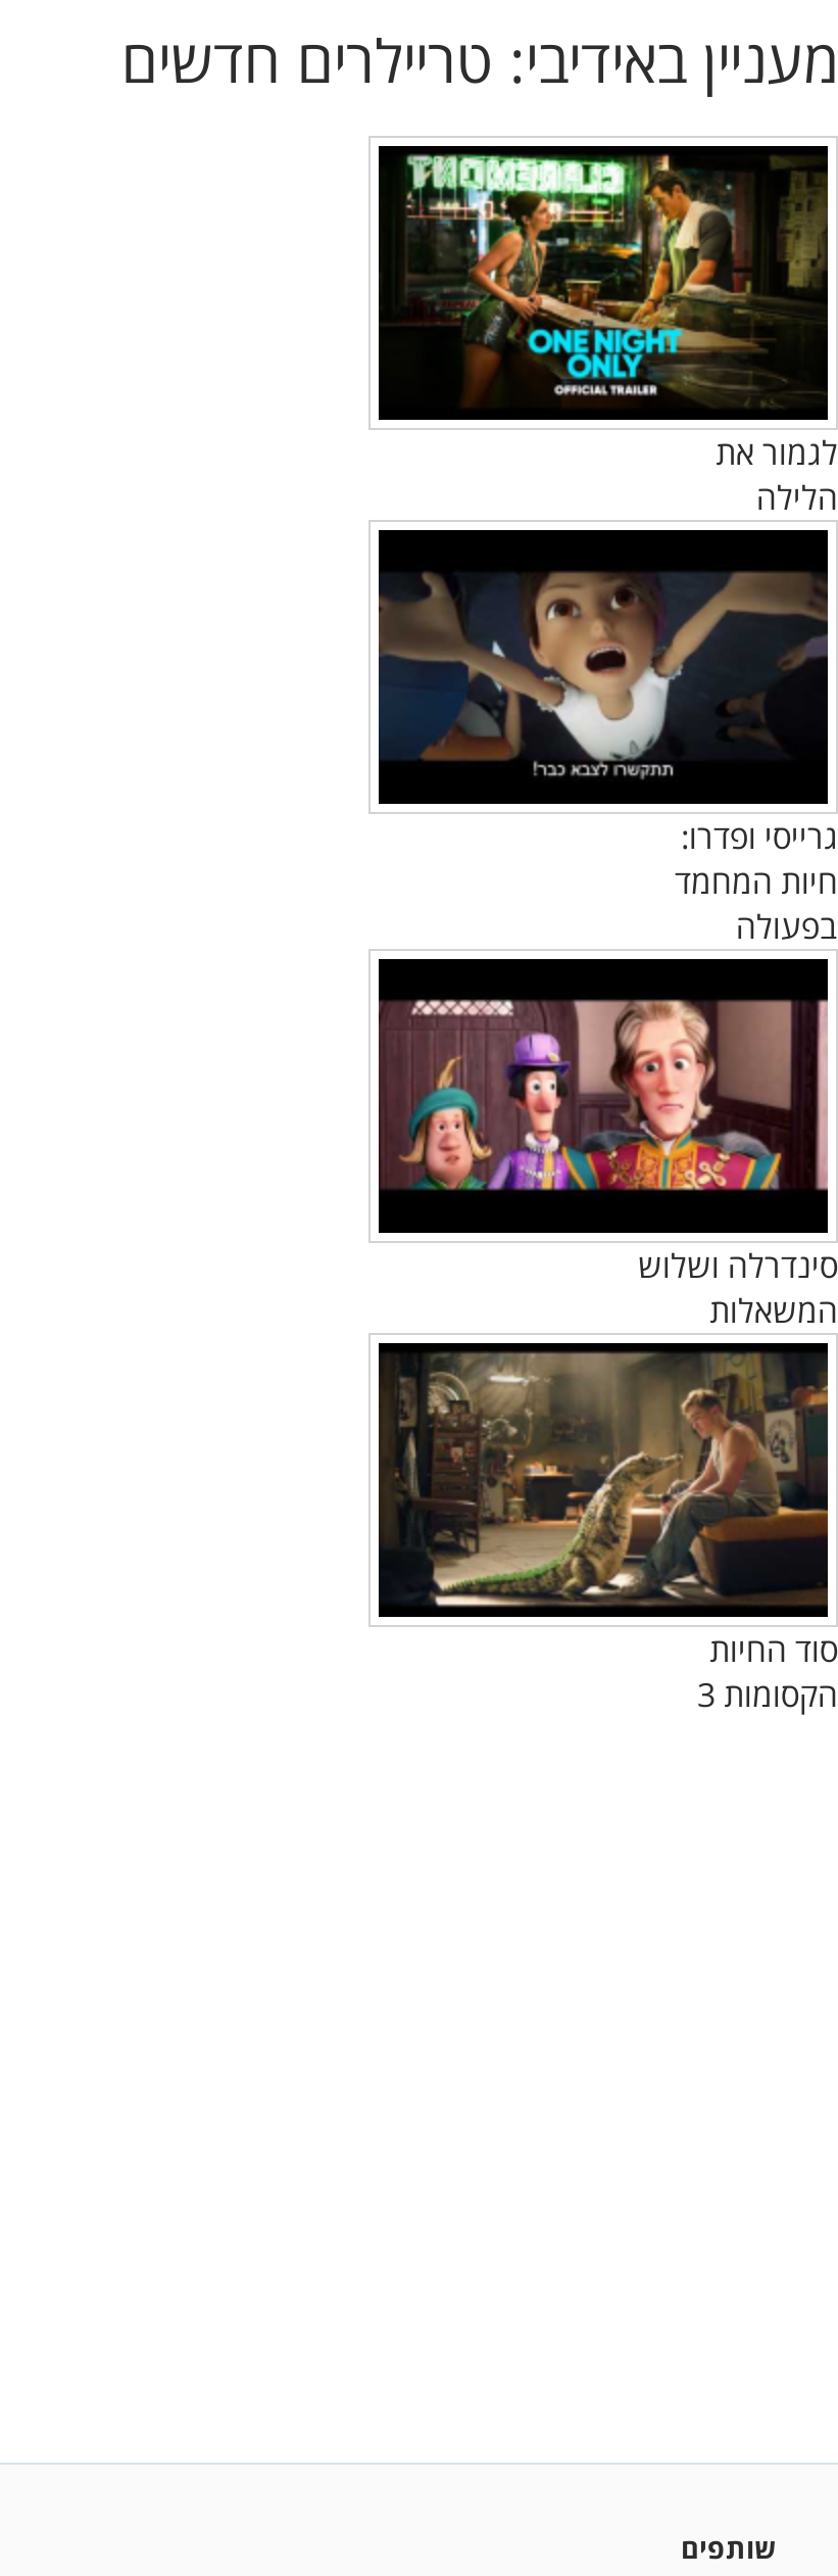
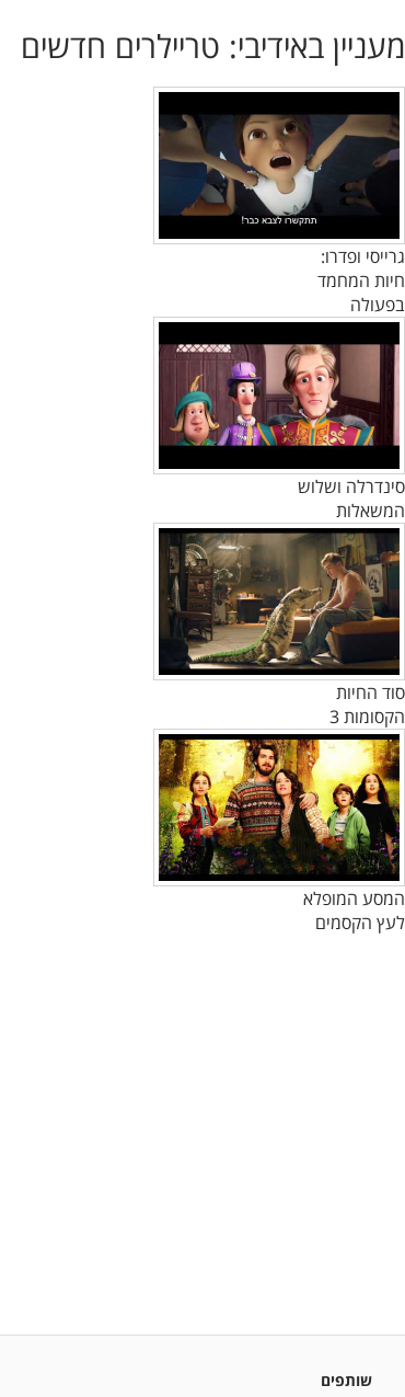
[379,152,838,519] [image] | לגמור את | הלילה -> none
moved [379,569,838,1671] -> [159,113,405,704]: [image] | גרייסי ופדרו: | חיות המחמד | בפעולה | סינדרלה ושלוש | המשאלות | סוד החיות
none -> [158,738,405,934] [image] | המסע המופלא | לעץ הקסמים

